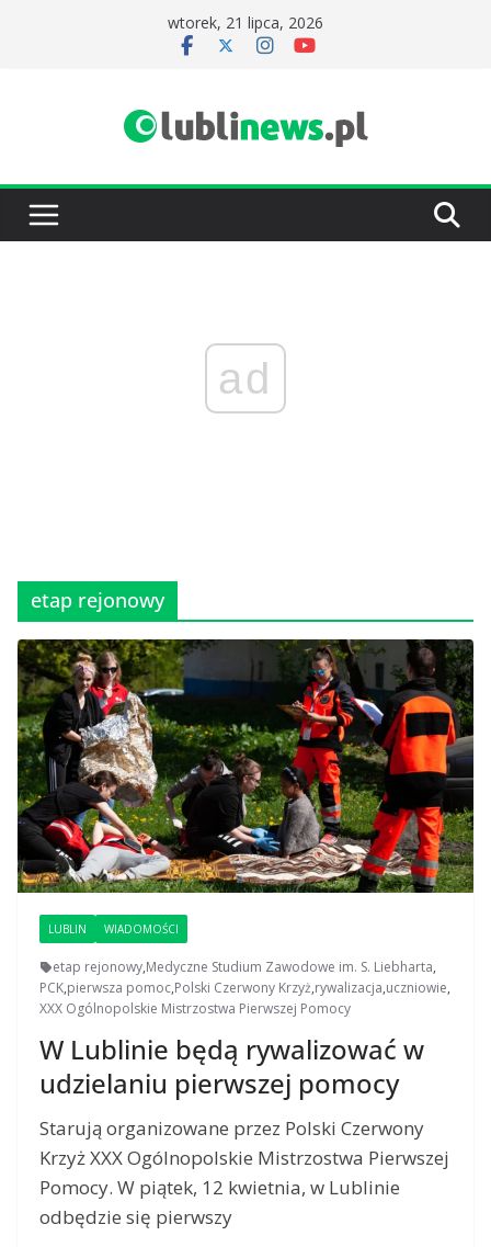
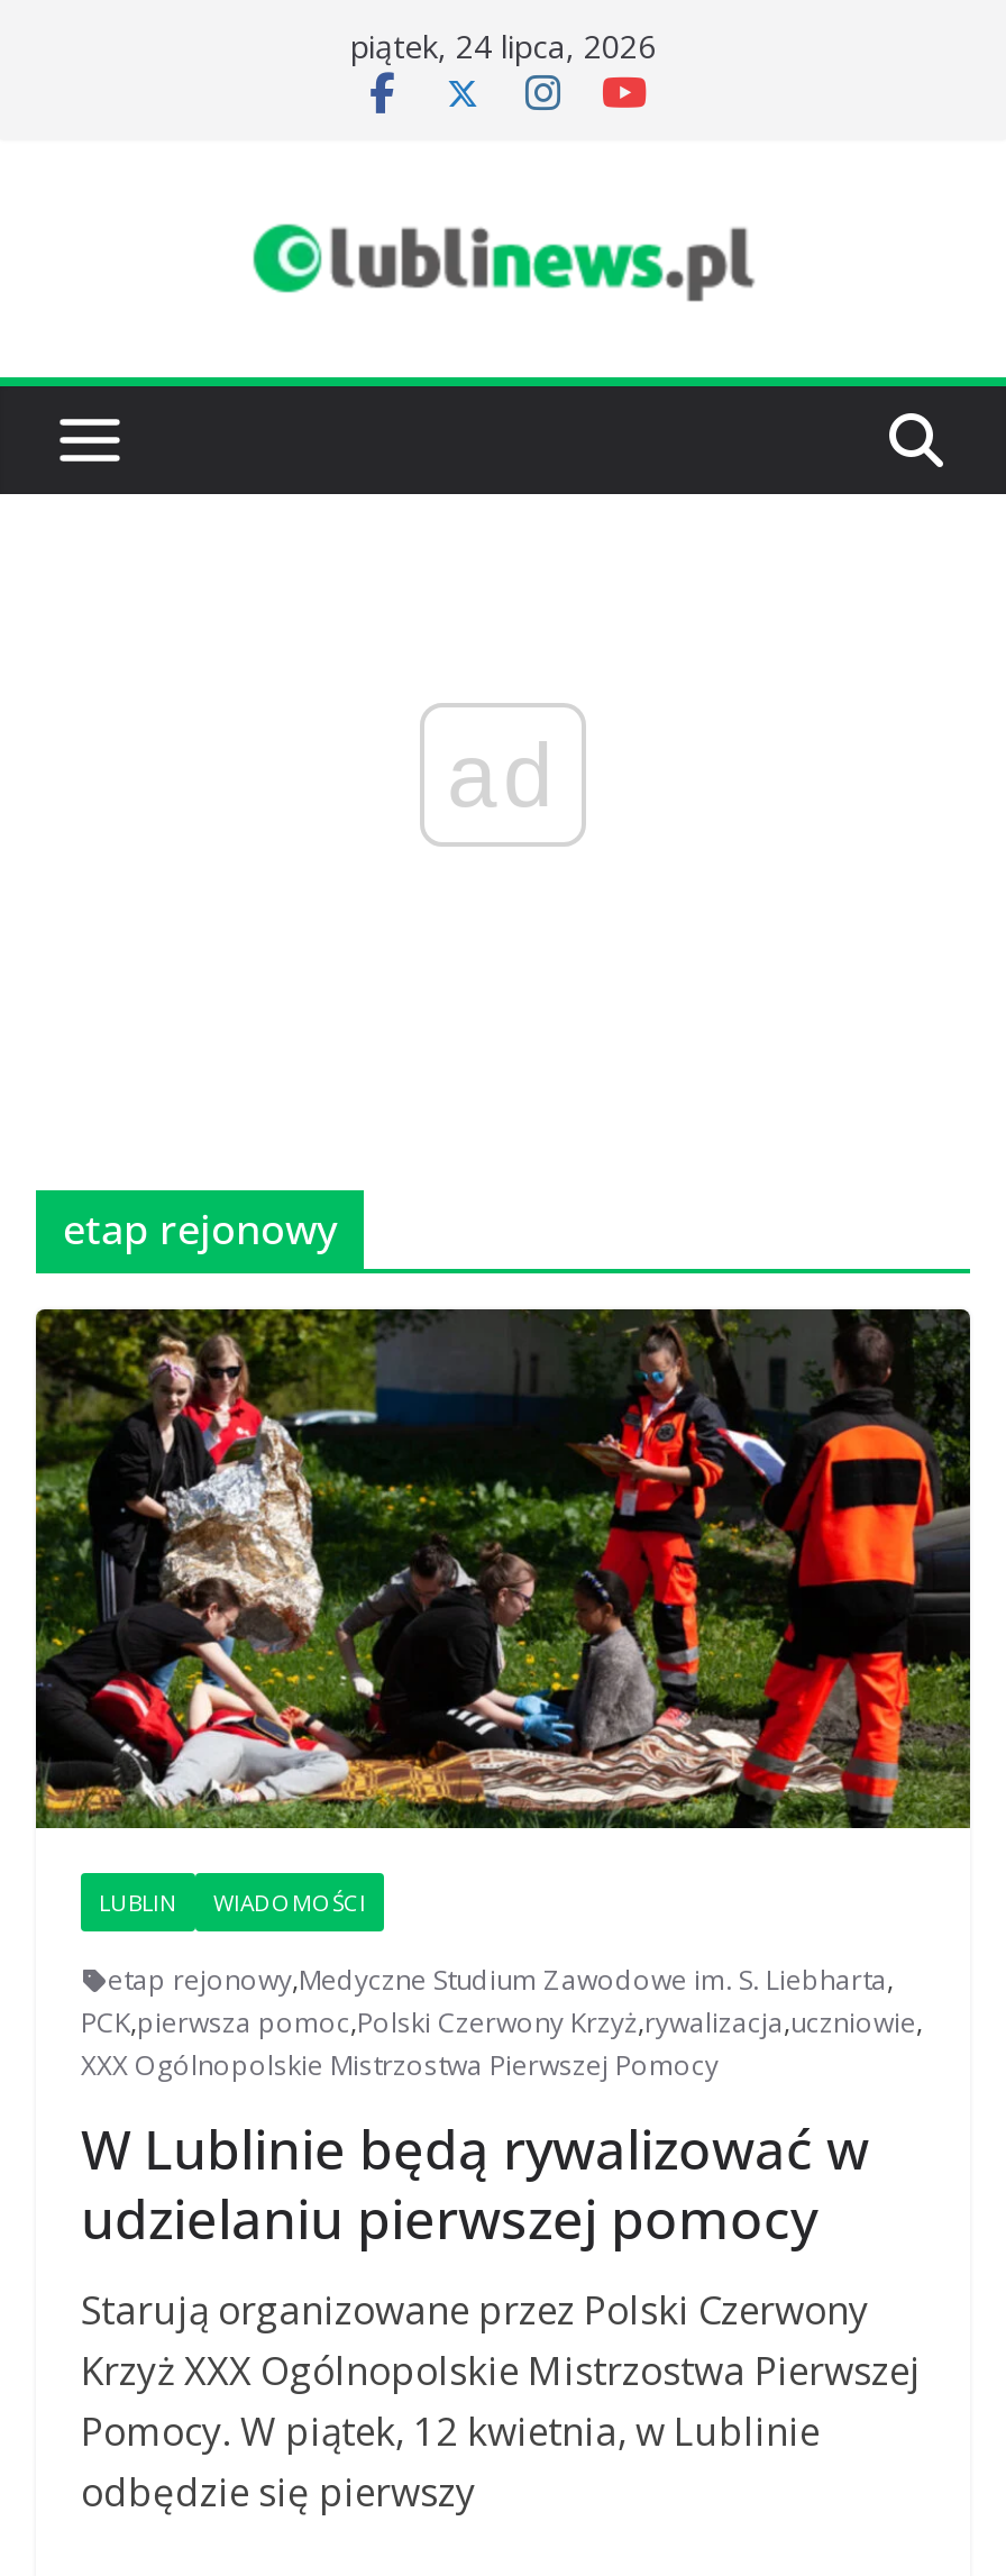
[168,12,323,33] wtorek, 21 lipca, 2026 -> [350,25,656,67] piątek, 24 lipca, 2026

